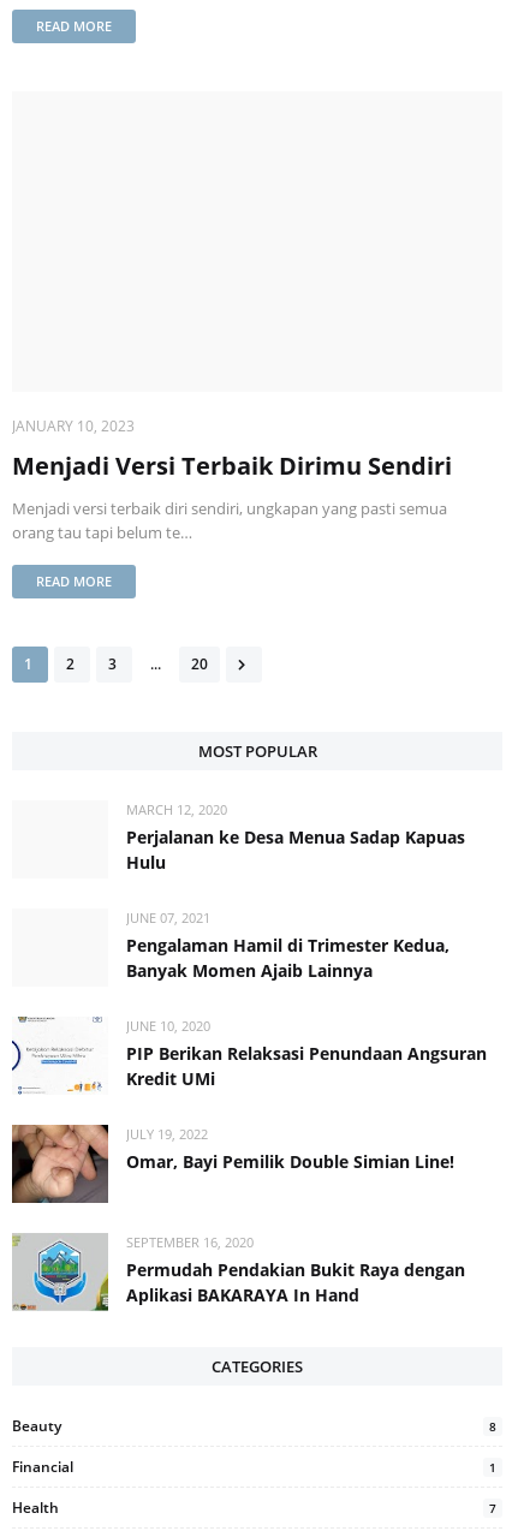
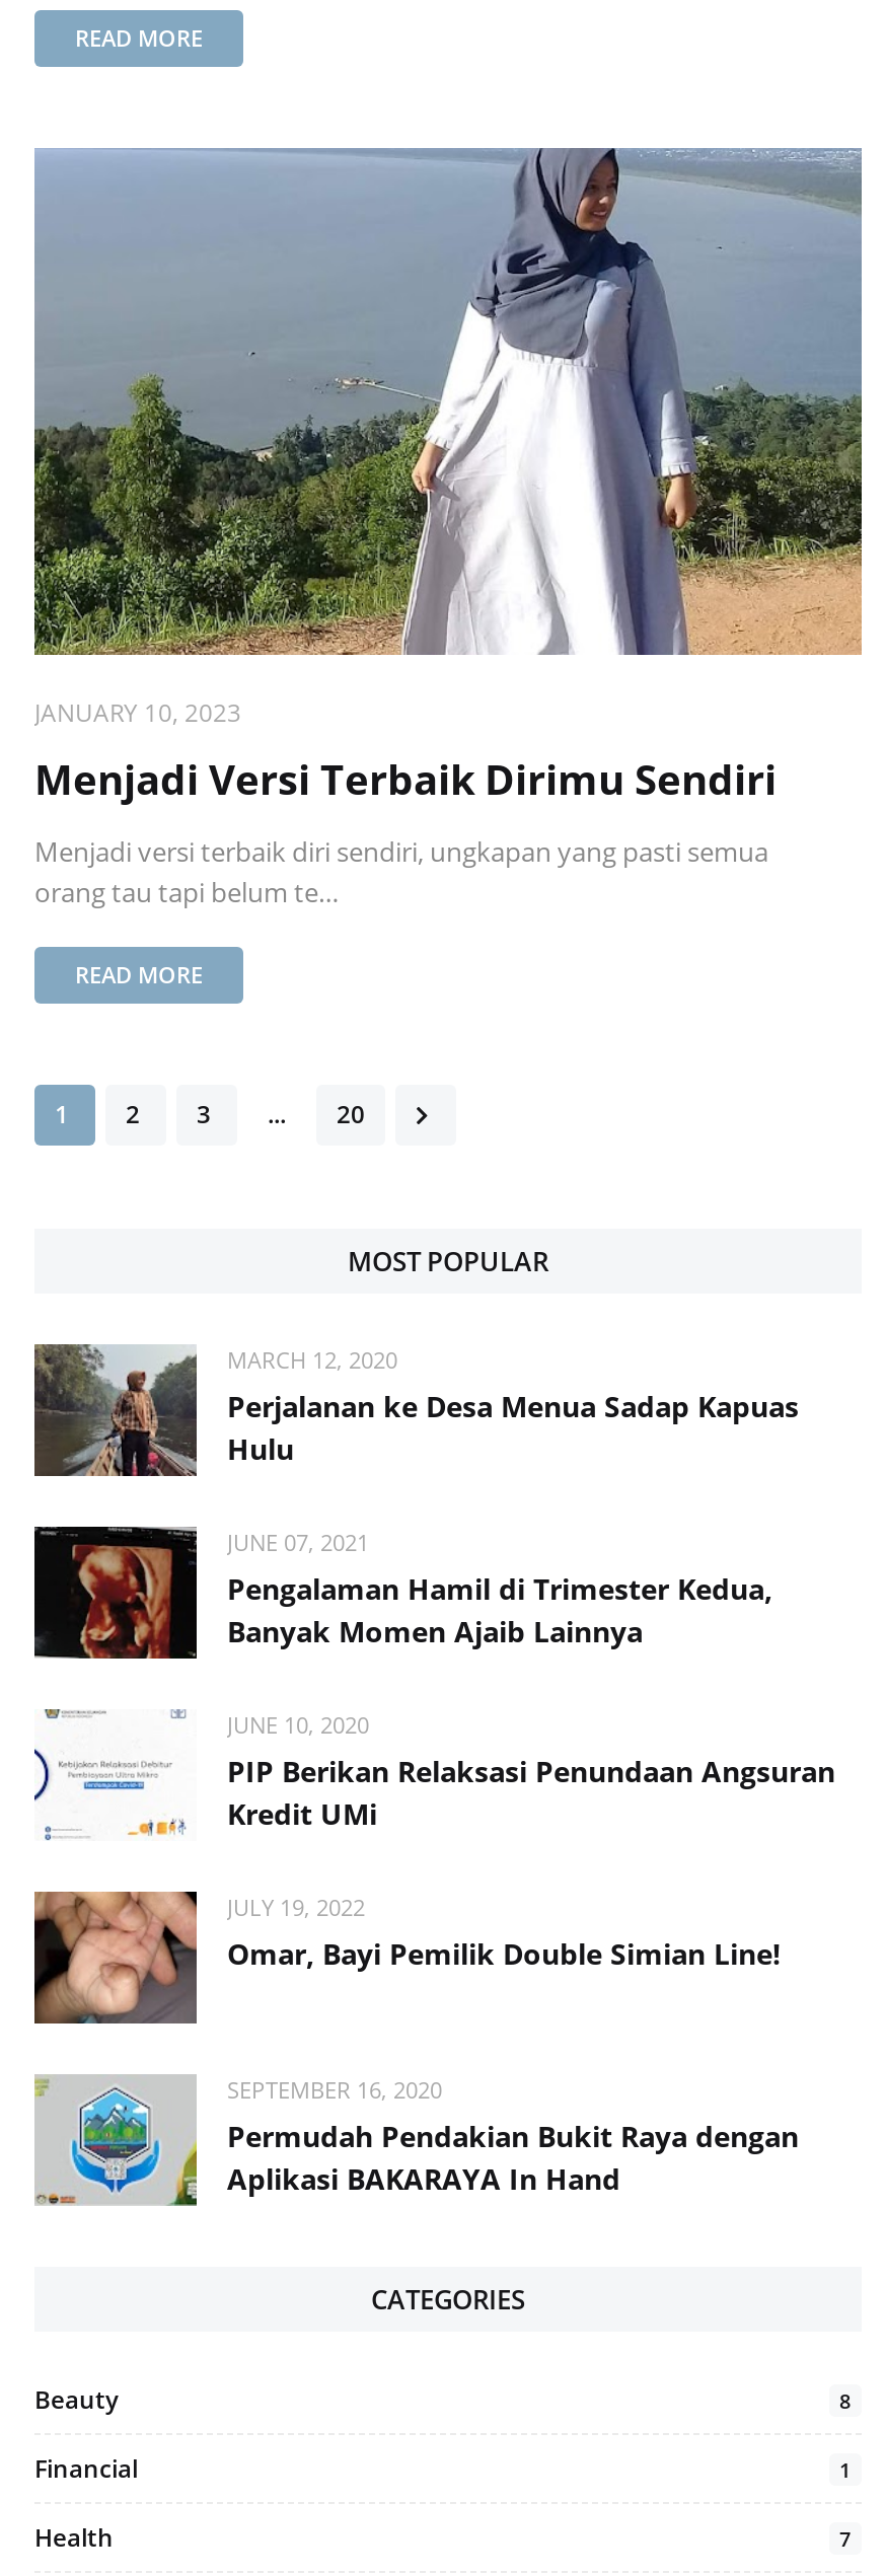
none -> [32,146,864,657] [image]
none -> [32,1342,199,1478] [image]
none -> [32,1525,199,1661] [image]

